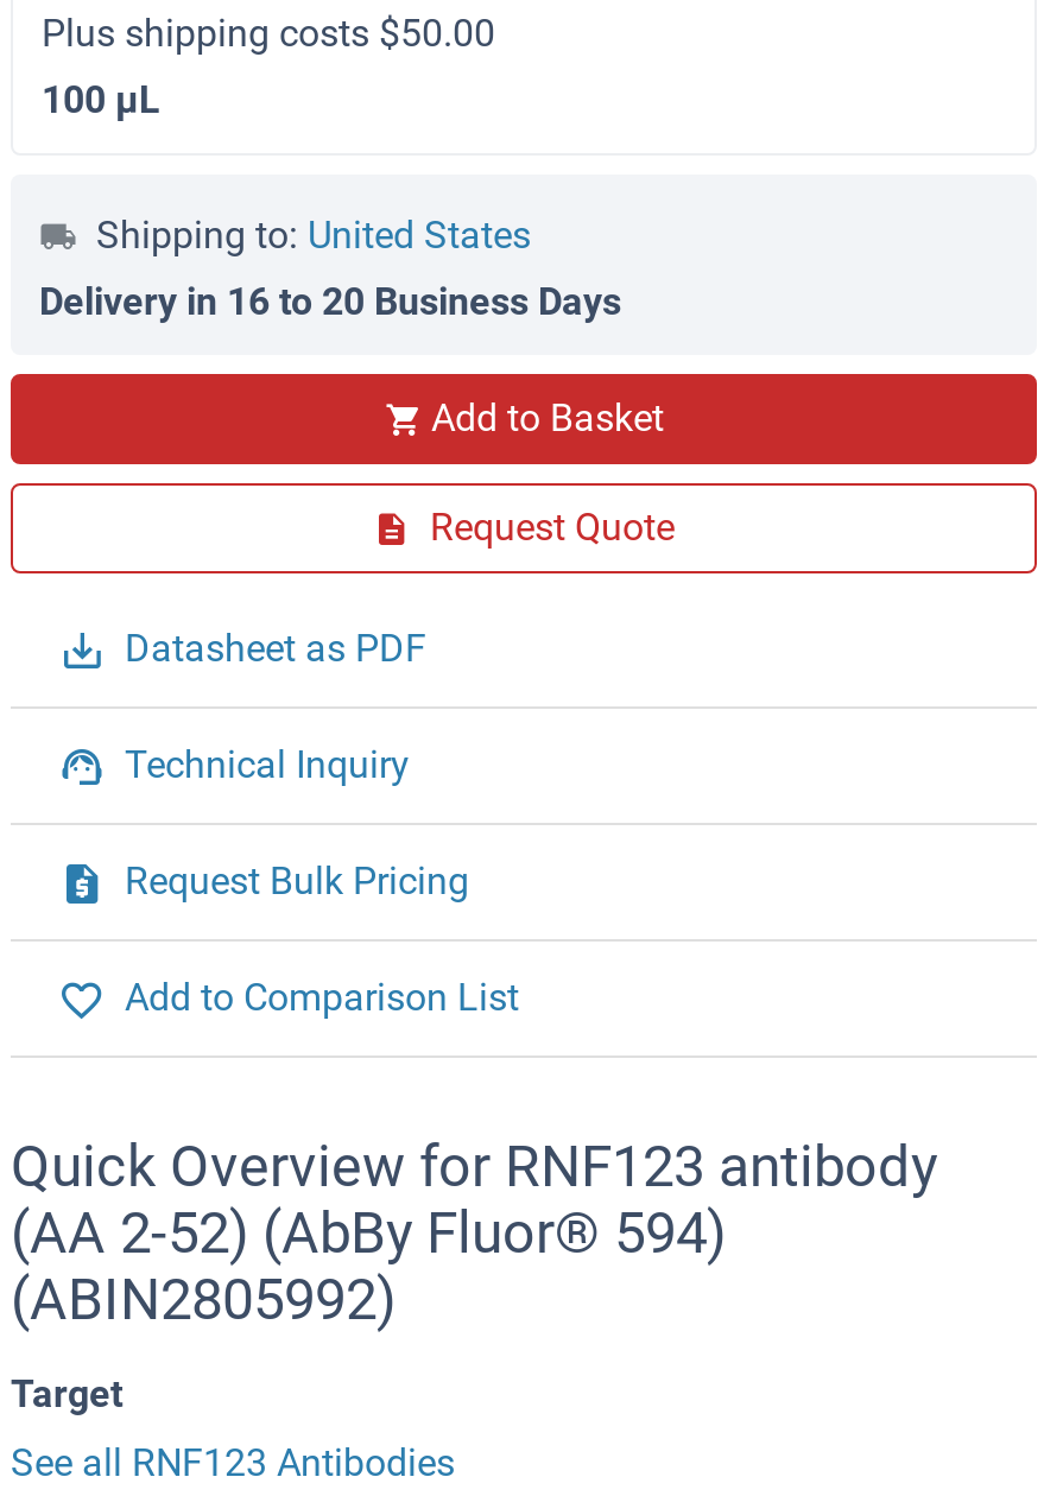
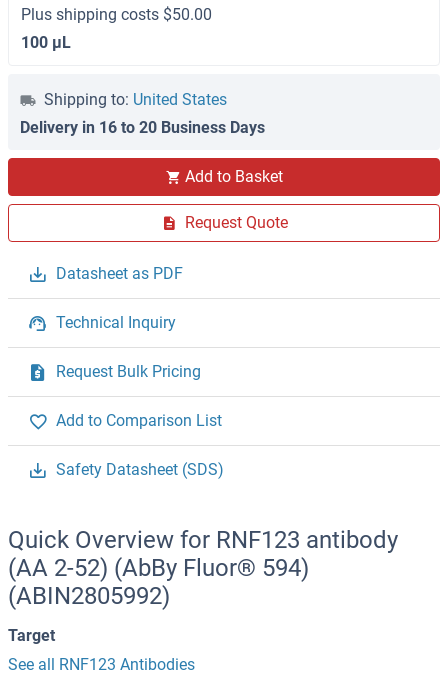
none -> [56,460,224,479] Safety Datasheet (SDS)

